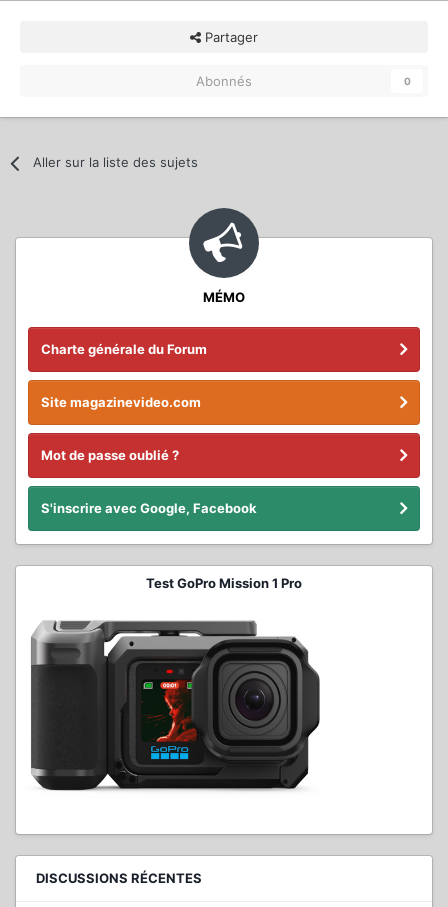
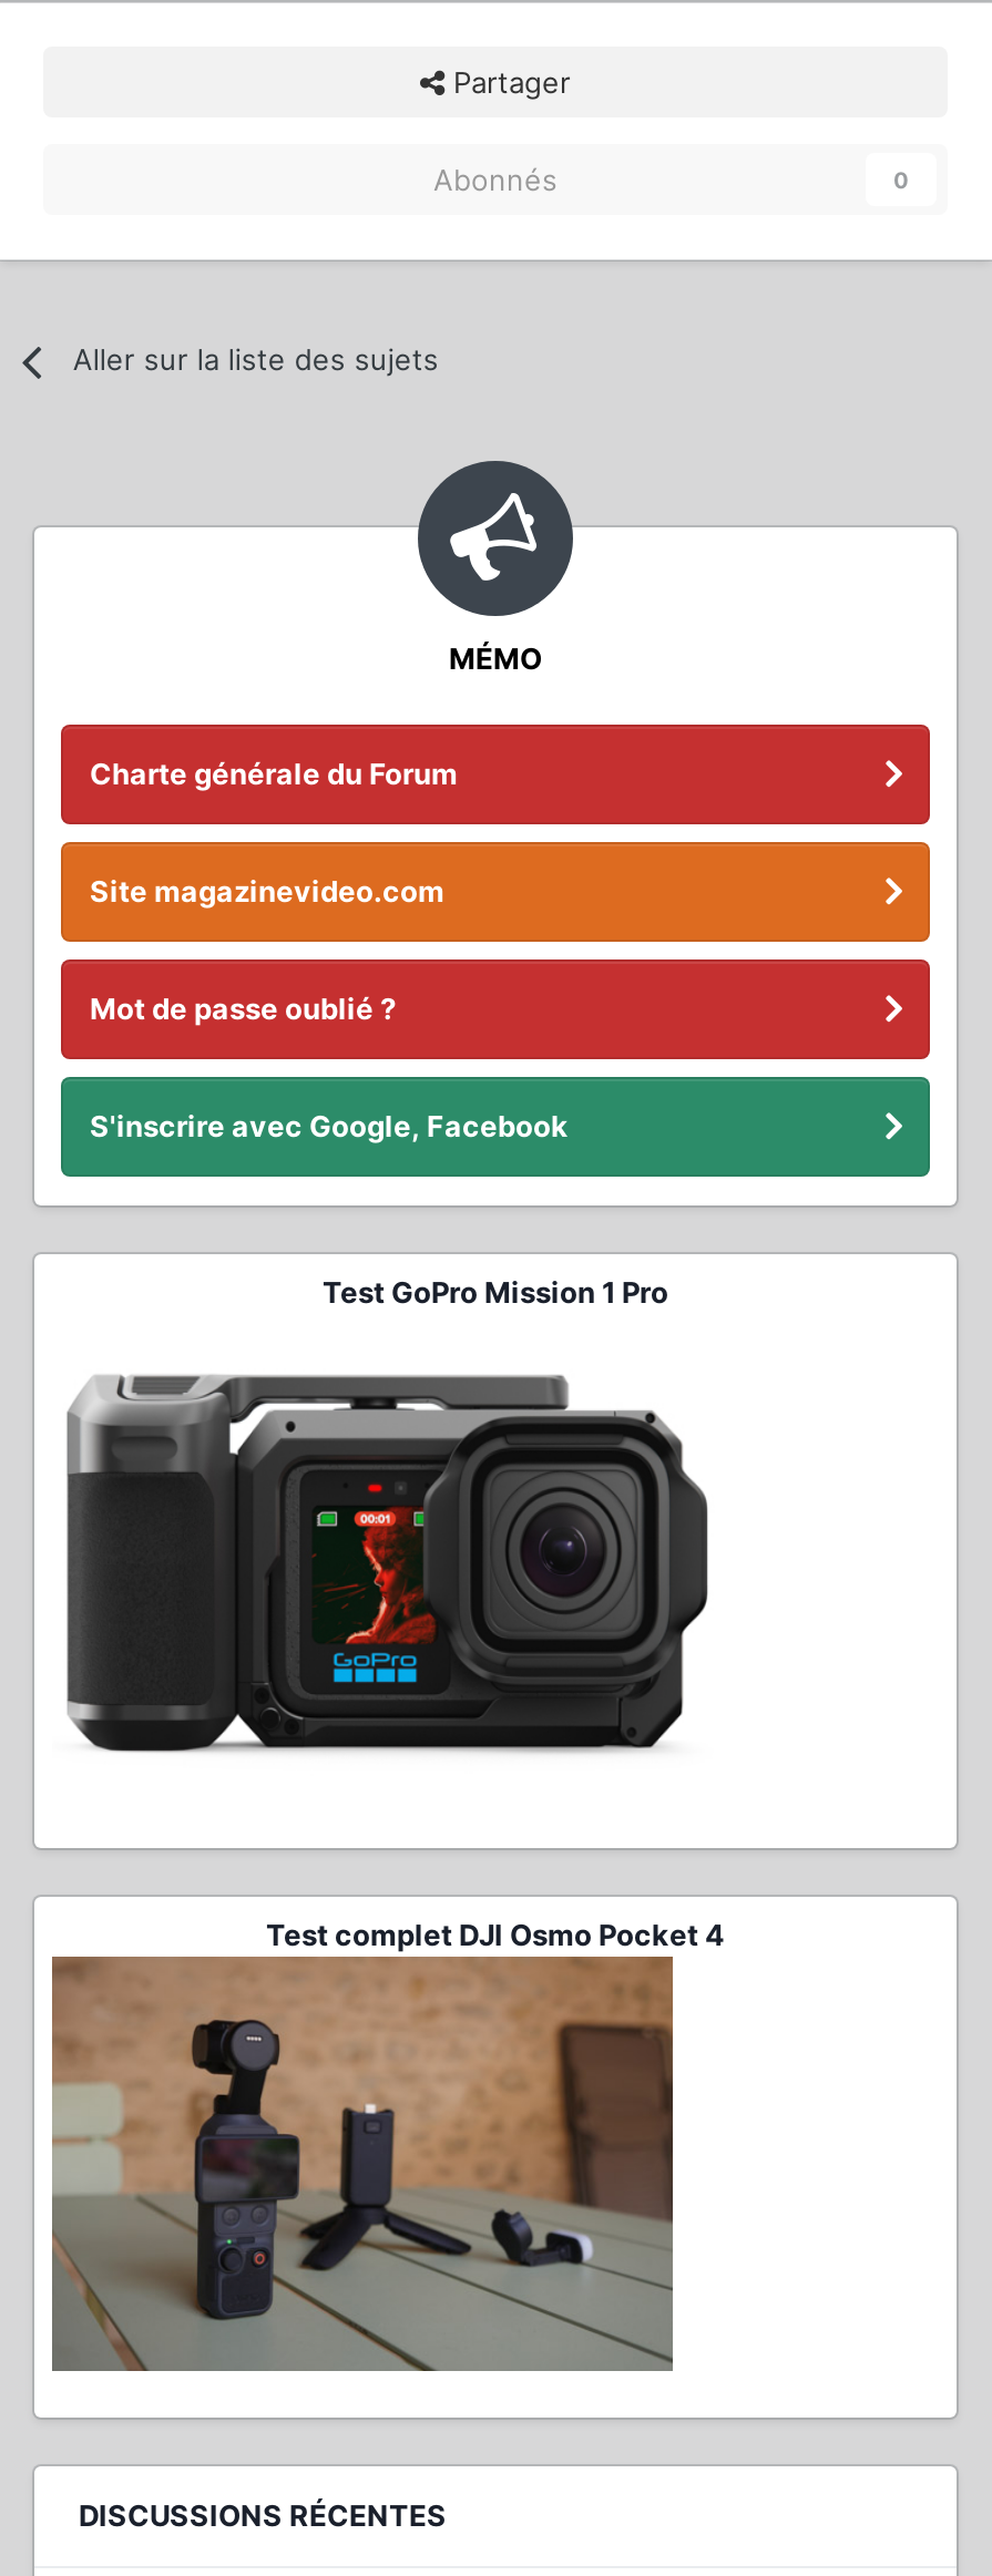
none -> [50,1918,725,2373] [image] | Test complet DJI Osmo Pocket 4

